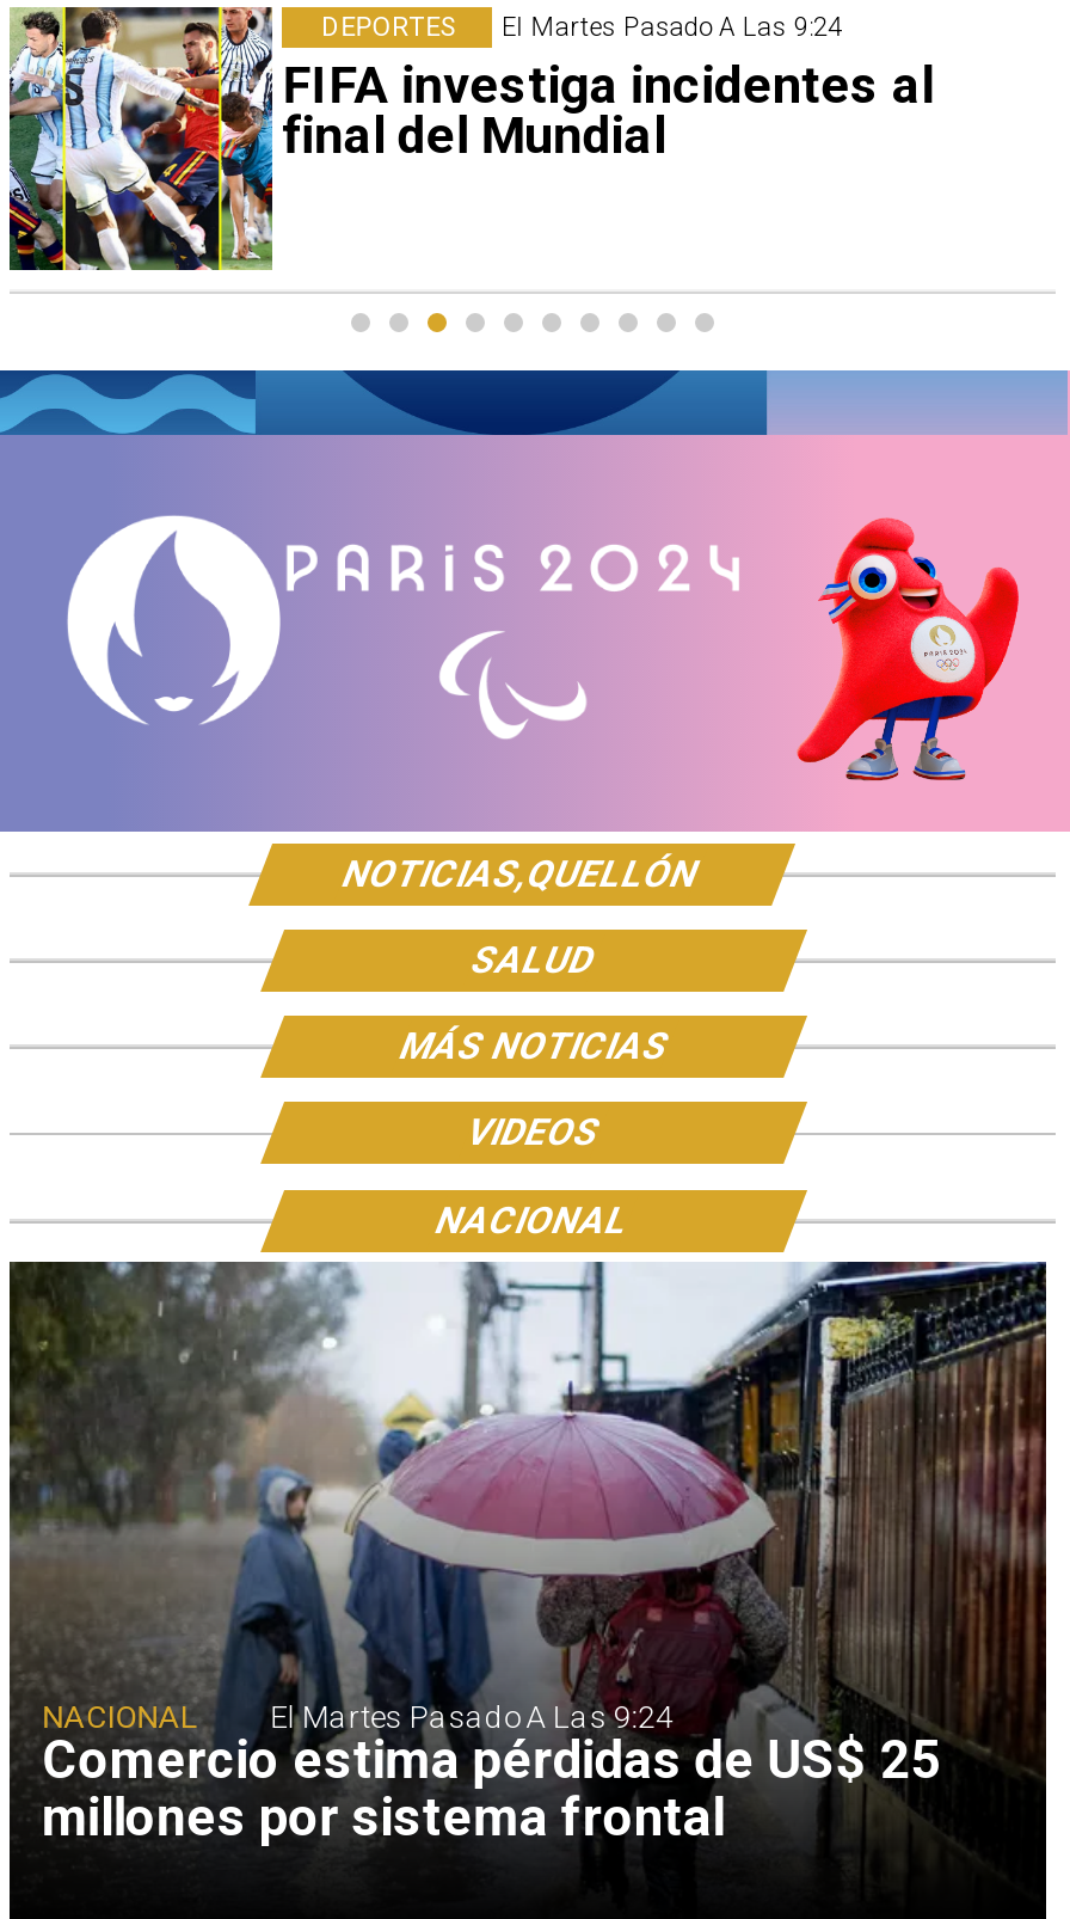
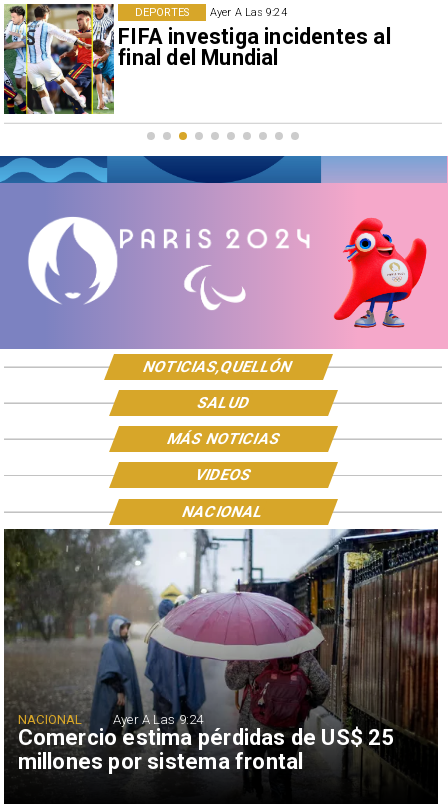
[502,11,843,42] El Martes Pasado A Las 9:24 -> [210,6,287,19] Ayer A Las 9:24
[270,1699,673,1735] El Martes Pasado A Las 9:24 -> [113,712,203,727] Ayer A Las 9:24

